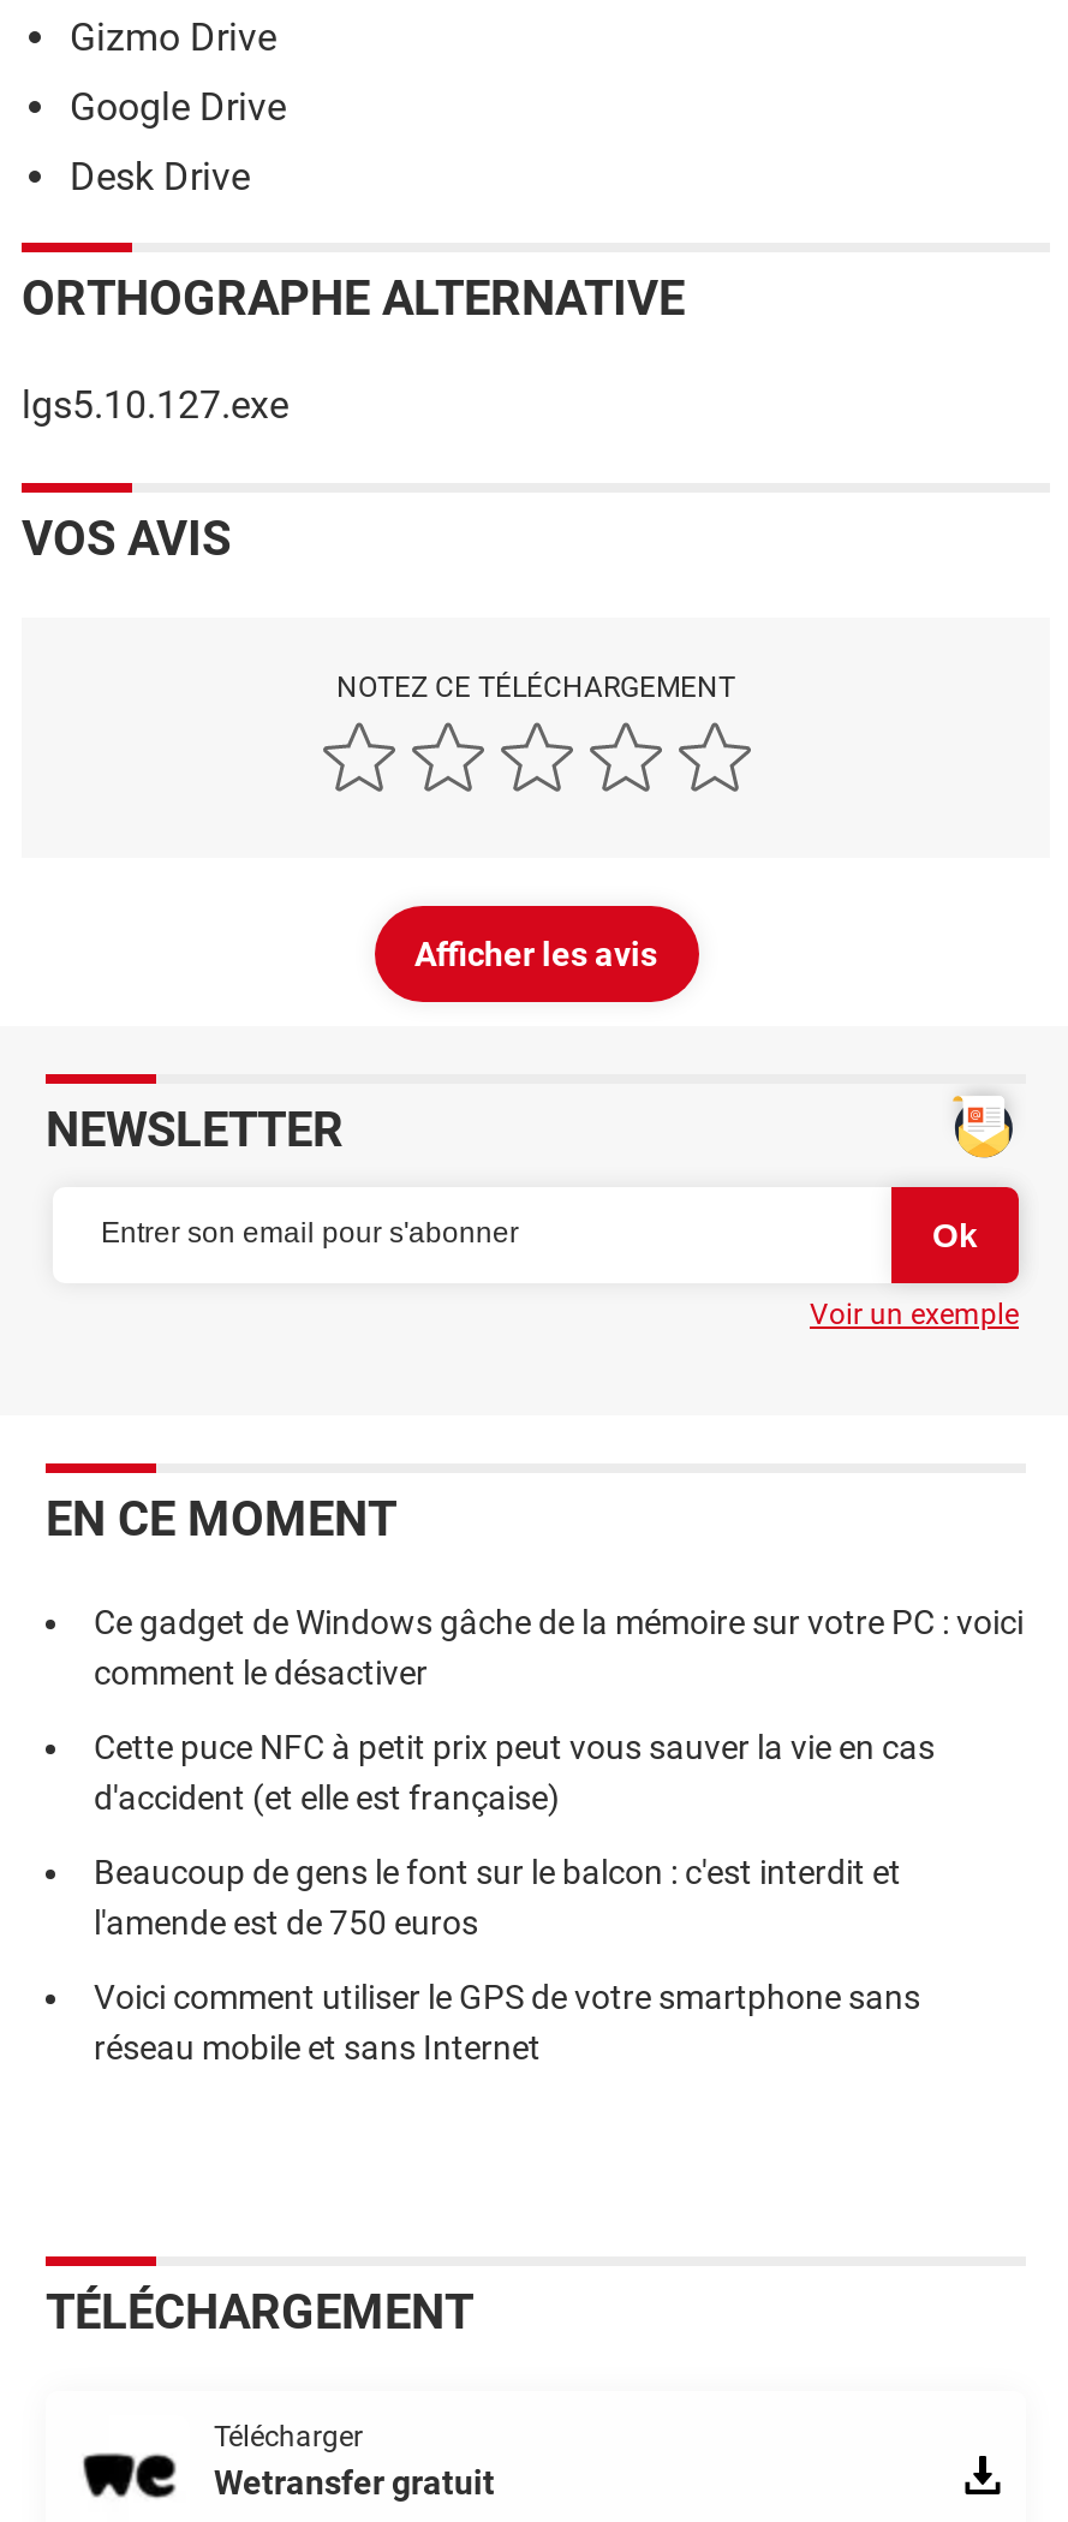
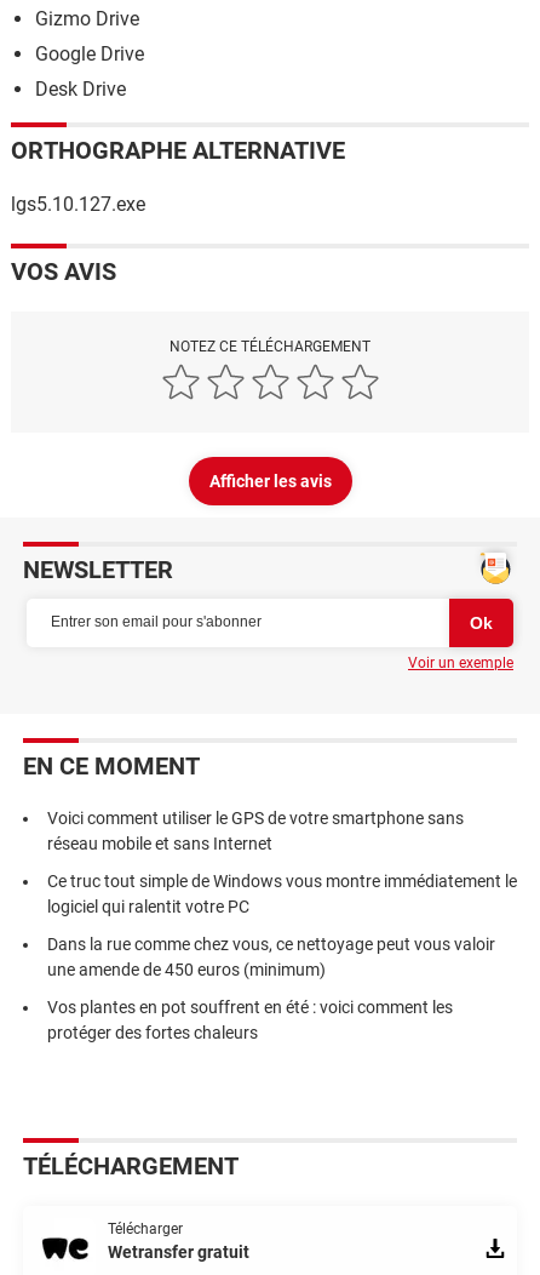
[94,1602,1024,1941] Ce gadget de Windows gâche de la mémoire sur votre PC : voici | comment le désactiver | Cette puce NFC à petit prix peut vous sauver la vie en cas | d'accident (et elle est française) | Beaucoup de gens le font sur le balcon : c'est interdit et | l'amende est de 750 euros -> none
moved [94,1977,920,2066] -> [47,808,464,853]: Voici comment utiliser le GPS de votre smartphone sans | réseau mobile et sans Internet
none -> [47,871,517,1042] Ce truc tout simple de Windows vous montre immédiatement le | logiciel qui ralentit votre PC | Dans la rue comme chez vous, ce nettoyage peut vous valoir | une amende de 450 euros (minimum) | Vos plantes en pot souffrent en été : voici comment les | protéger des fortes chaleurs

